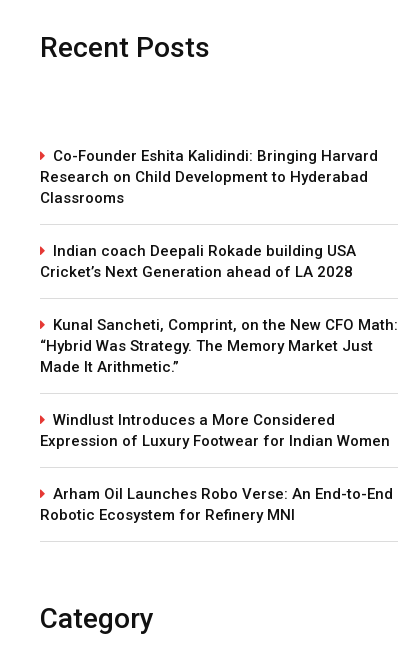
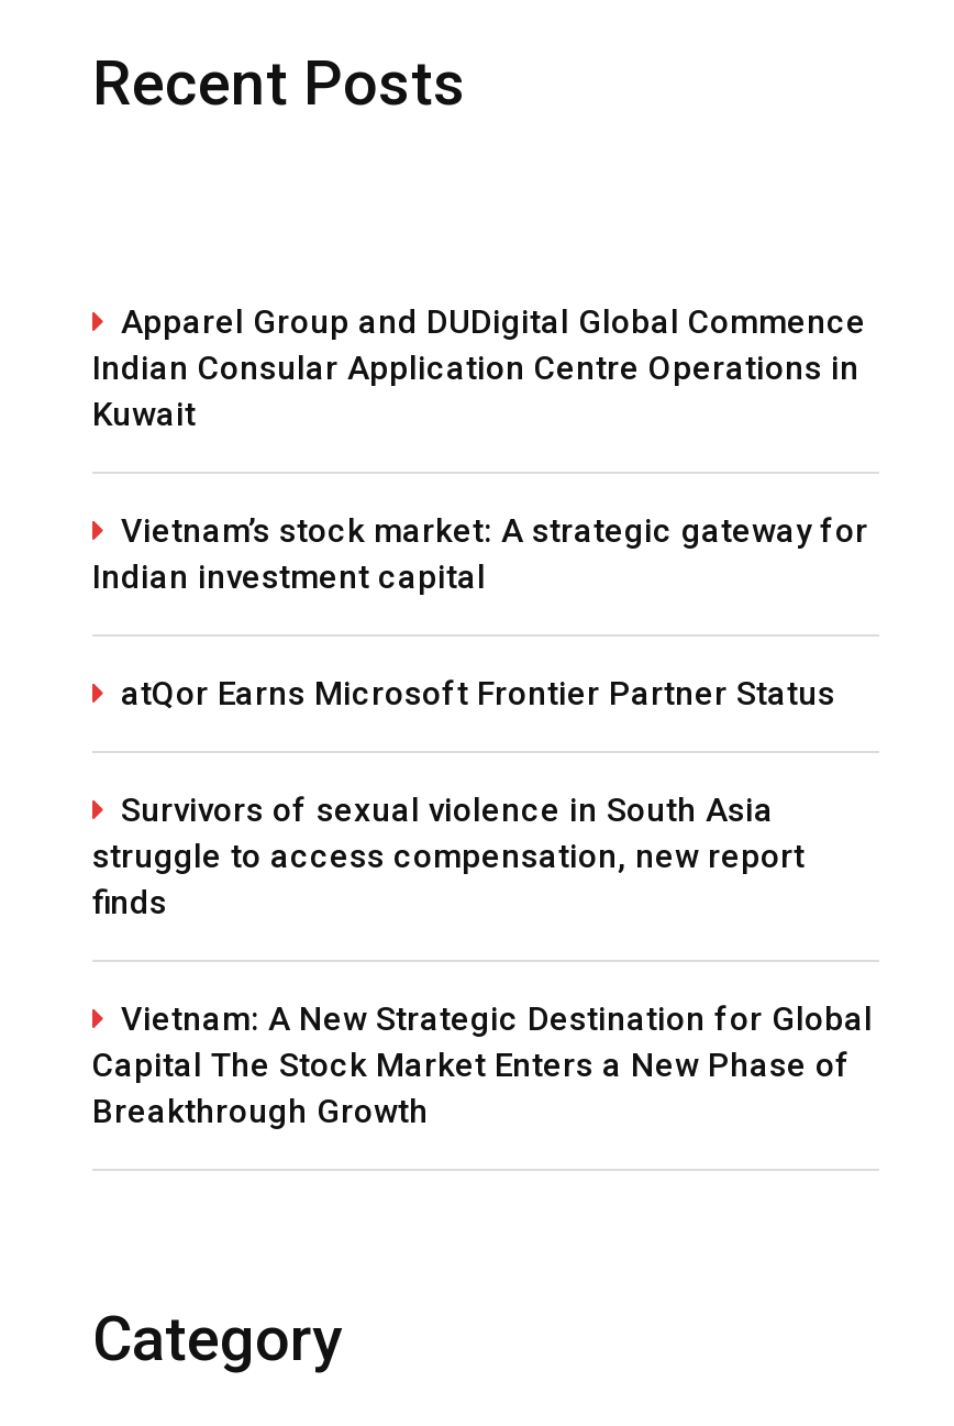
[40,147,378,207] Co-Founder Eshita Kalidindi: Bringing Harvard | Research on Child Development to Hyderabad | Classrooms -> [92,302,866,434] Apparel Group and DUDigital Global Commence | Indian Consular Application Centre Operations in | Kuwait
[40,242,356,281] Indian coach Deepali Rokade building USA | Cricket’s Next Generation ahead of LA 2028 -> [92,511,868,597] Vietnam’s stock market: A strategic gateway for | Indian investment capital
[40,316,398,376] Kunal Sancheti, Comprint, on the New CFO Math: | “Hybrid Was Strategy. The Memory Market Just | Made It Arithmetic.” -> [121,674,835,713] atQor Earns Microsoft Frontier Partner Status
[40,411,390,450] Windlust Introduces a More Considered | Expression of Luxury Footwear for Indian Women -> [92,790,805,922] Survivors of sexual violence in South Asia | struggle to access compensation, new report | finds
[40,485,393,524] Arham Oil Launches Robo Verse: An End-to-End | Robotic Ecosystem for Refinery MNI -> [92,999,873,1131] Vietnam: A New Strategic Destination for Global | Capital The Stock Market Enters a New Phase of | Breakthrough Growth

